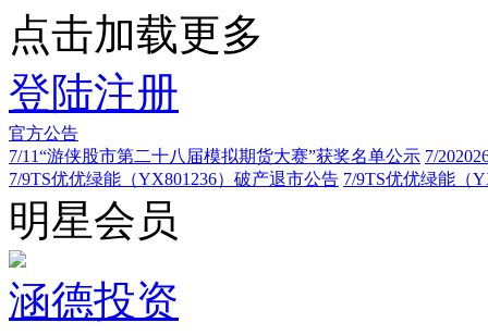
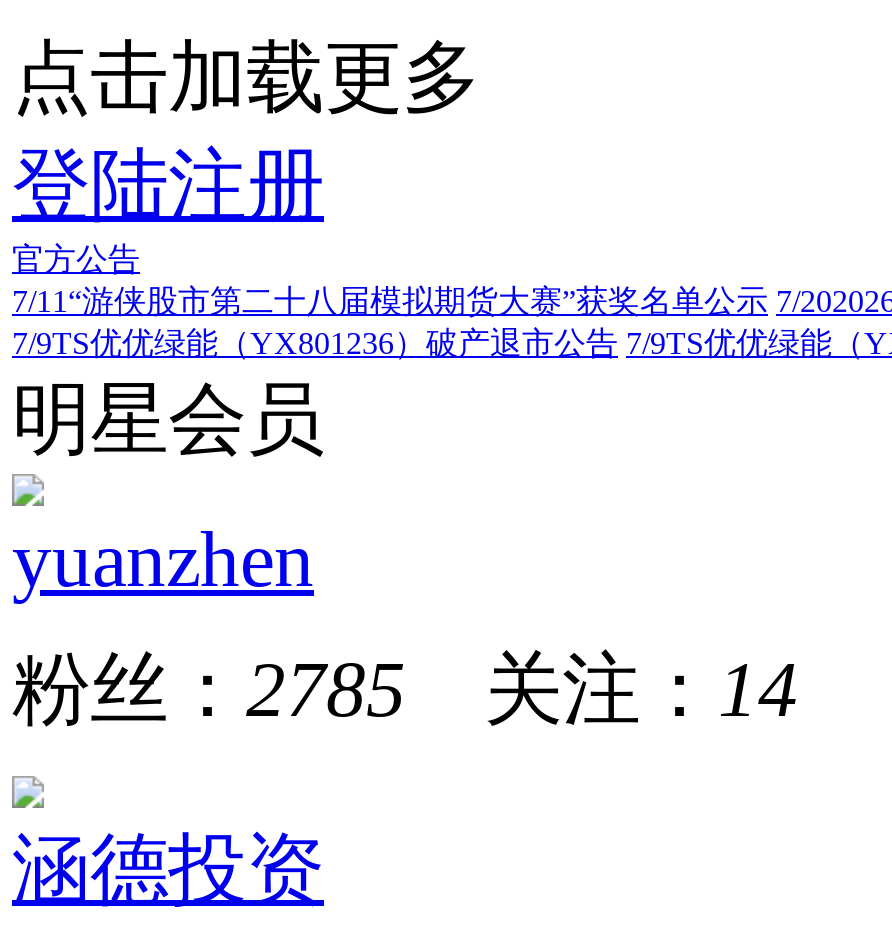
none -> [12,516,798,732] yuanzhen | 粉丝：2785关注：14

